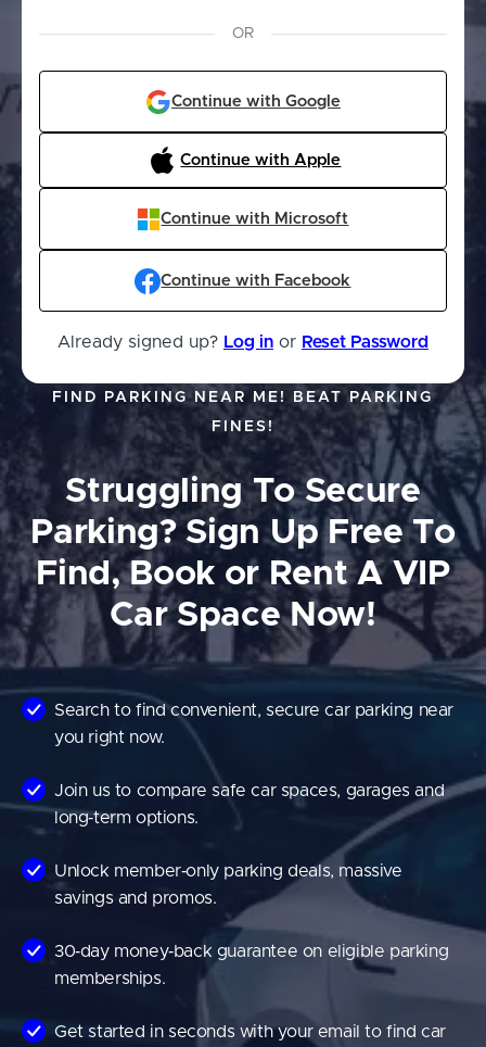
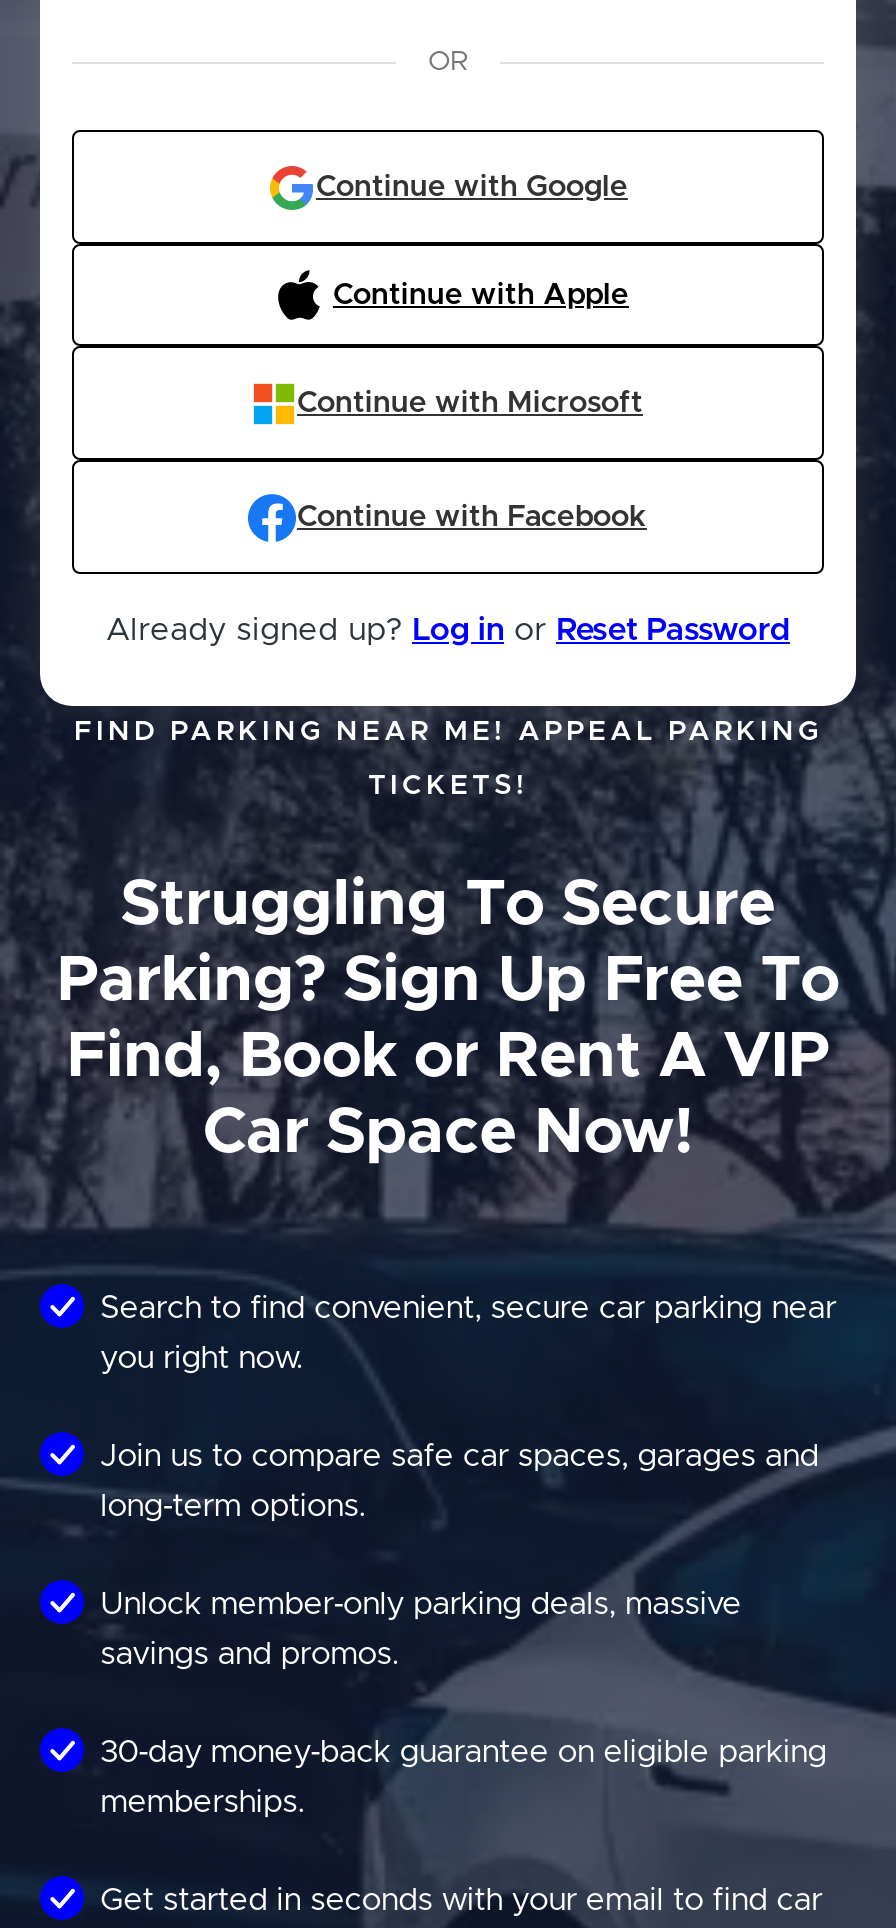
[53,390,433,405] FIND PARKING NEAR ME! BEAT PARKING -> [74,718,822,746] FIND PARKING NEAR ME! APPEAL PARKING
[212,419,274,434] FINES! -> [368,772,528,800] TICKETS!

